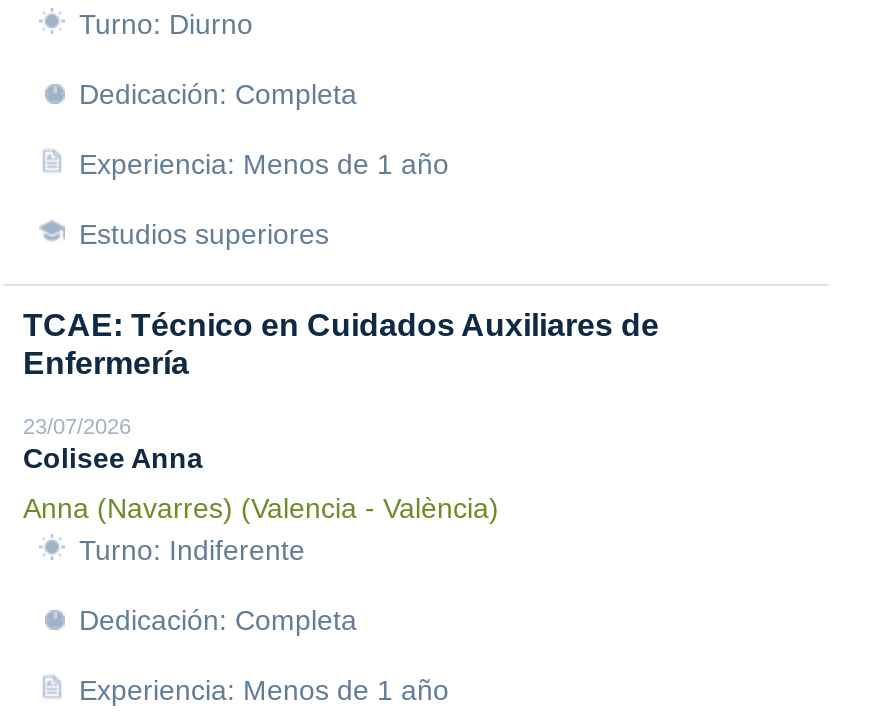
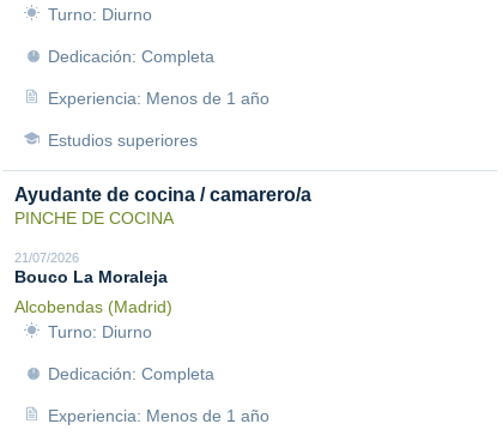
[23,308,659,380] TCAE: Técnico en Cuidados Auxiliares de | Enfermería -> [14,184,311,228] Ayudante de cocina / camarero/a | PINCHE DE COCINA
[23,414,203,474] 23/07/2026 | Colisee Anna -> [14,250,168,286] 21/07/2026 | Bouco La Moraleja
[23,492,499,566] Anna (Navarres) (Valencia - València) | Turno: Indiferente -> [14,297,172,341] Alcobendas (Madrid) | Turno: Diurno

